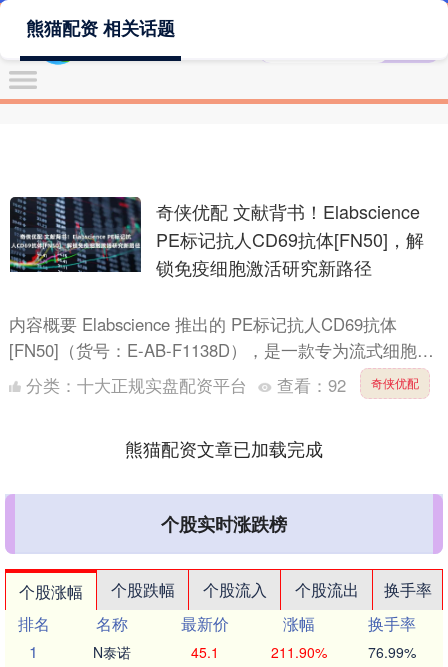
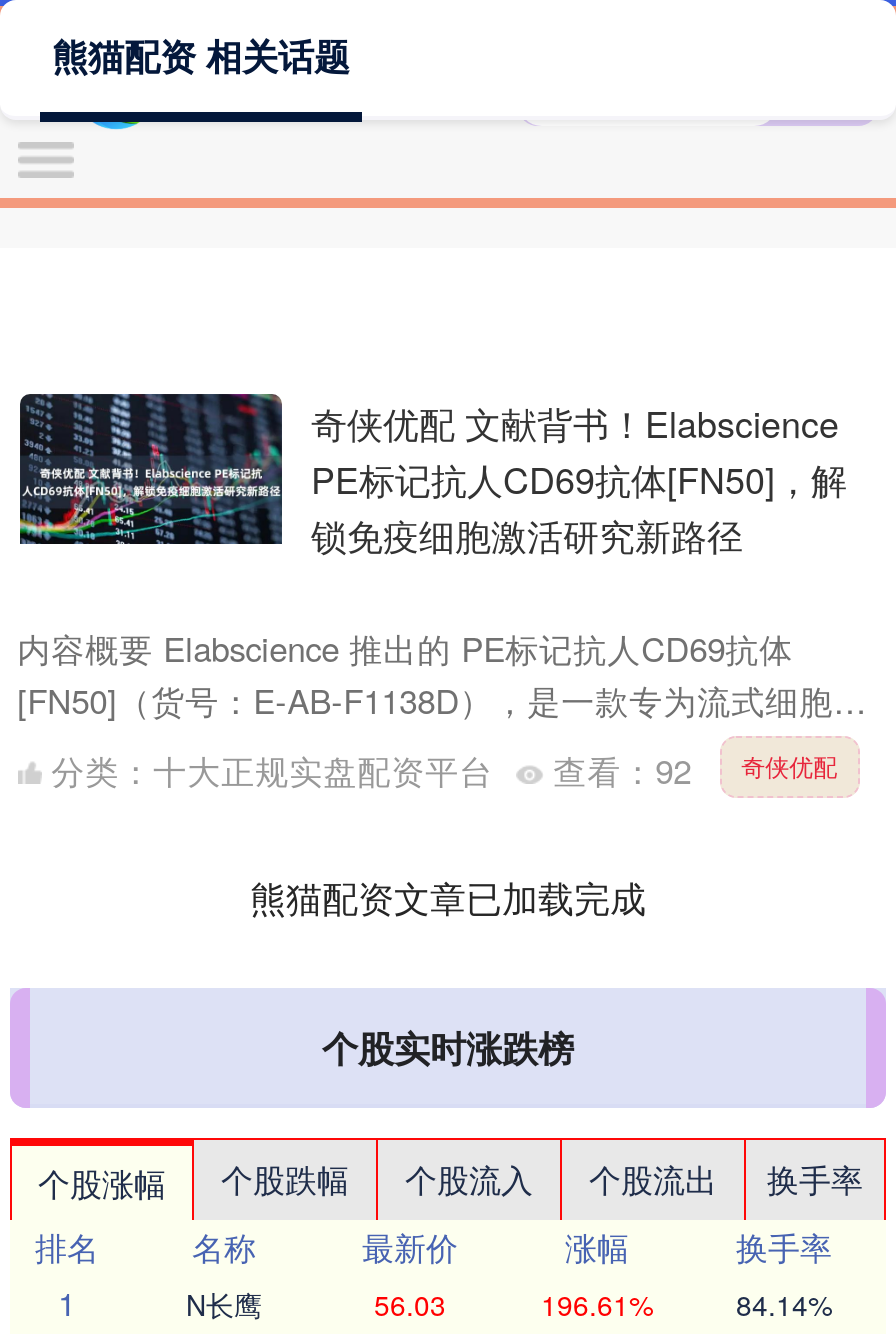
[93,642,131,662] N泰诺 -> [186,1284,262,1324] N长鹰
[191,642,219,662] 45.1 -> [374,1284,446,1324] 56.03
[270,642,326,662] 211.90% -> [541,1284,653,1324] 196.61%
[368,642,416,662] 76.99% -> [736,1284,832,1324] 84.14%

